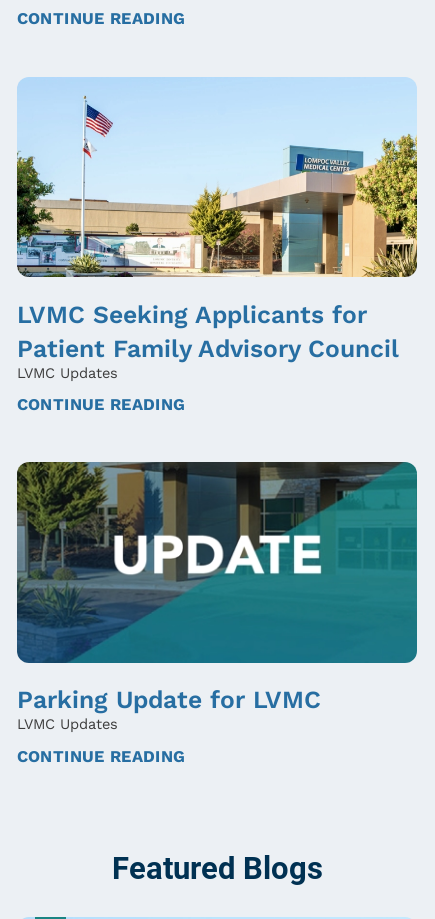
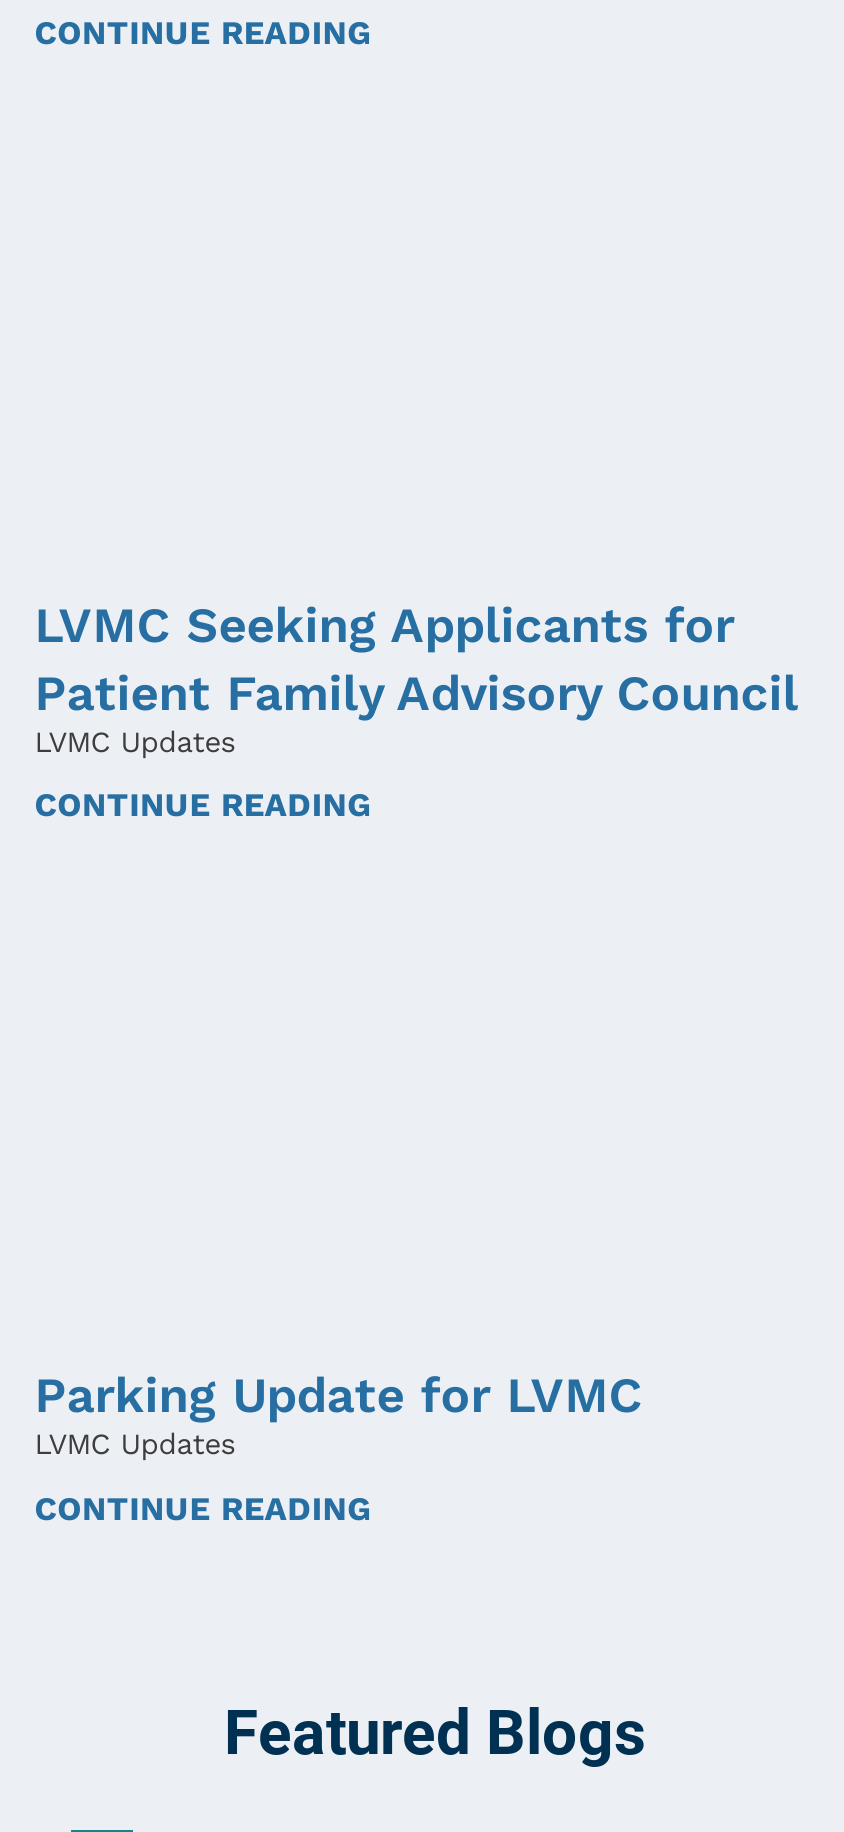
[16,77,418,278] [image] -> none
[16,461,418,664] [image] -> none

